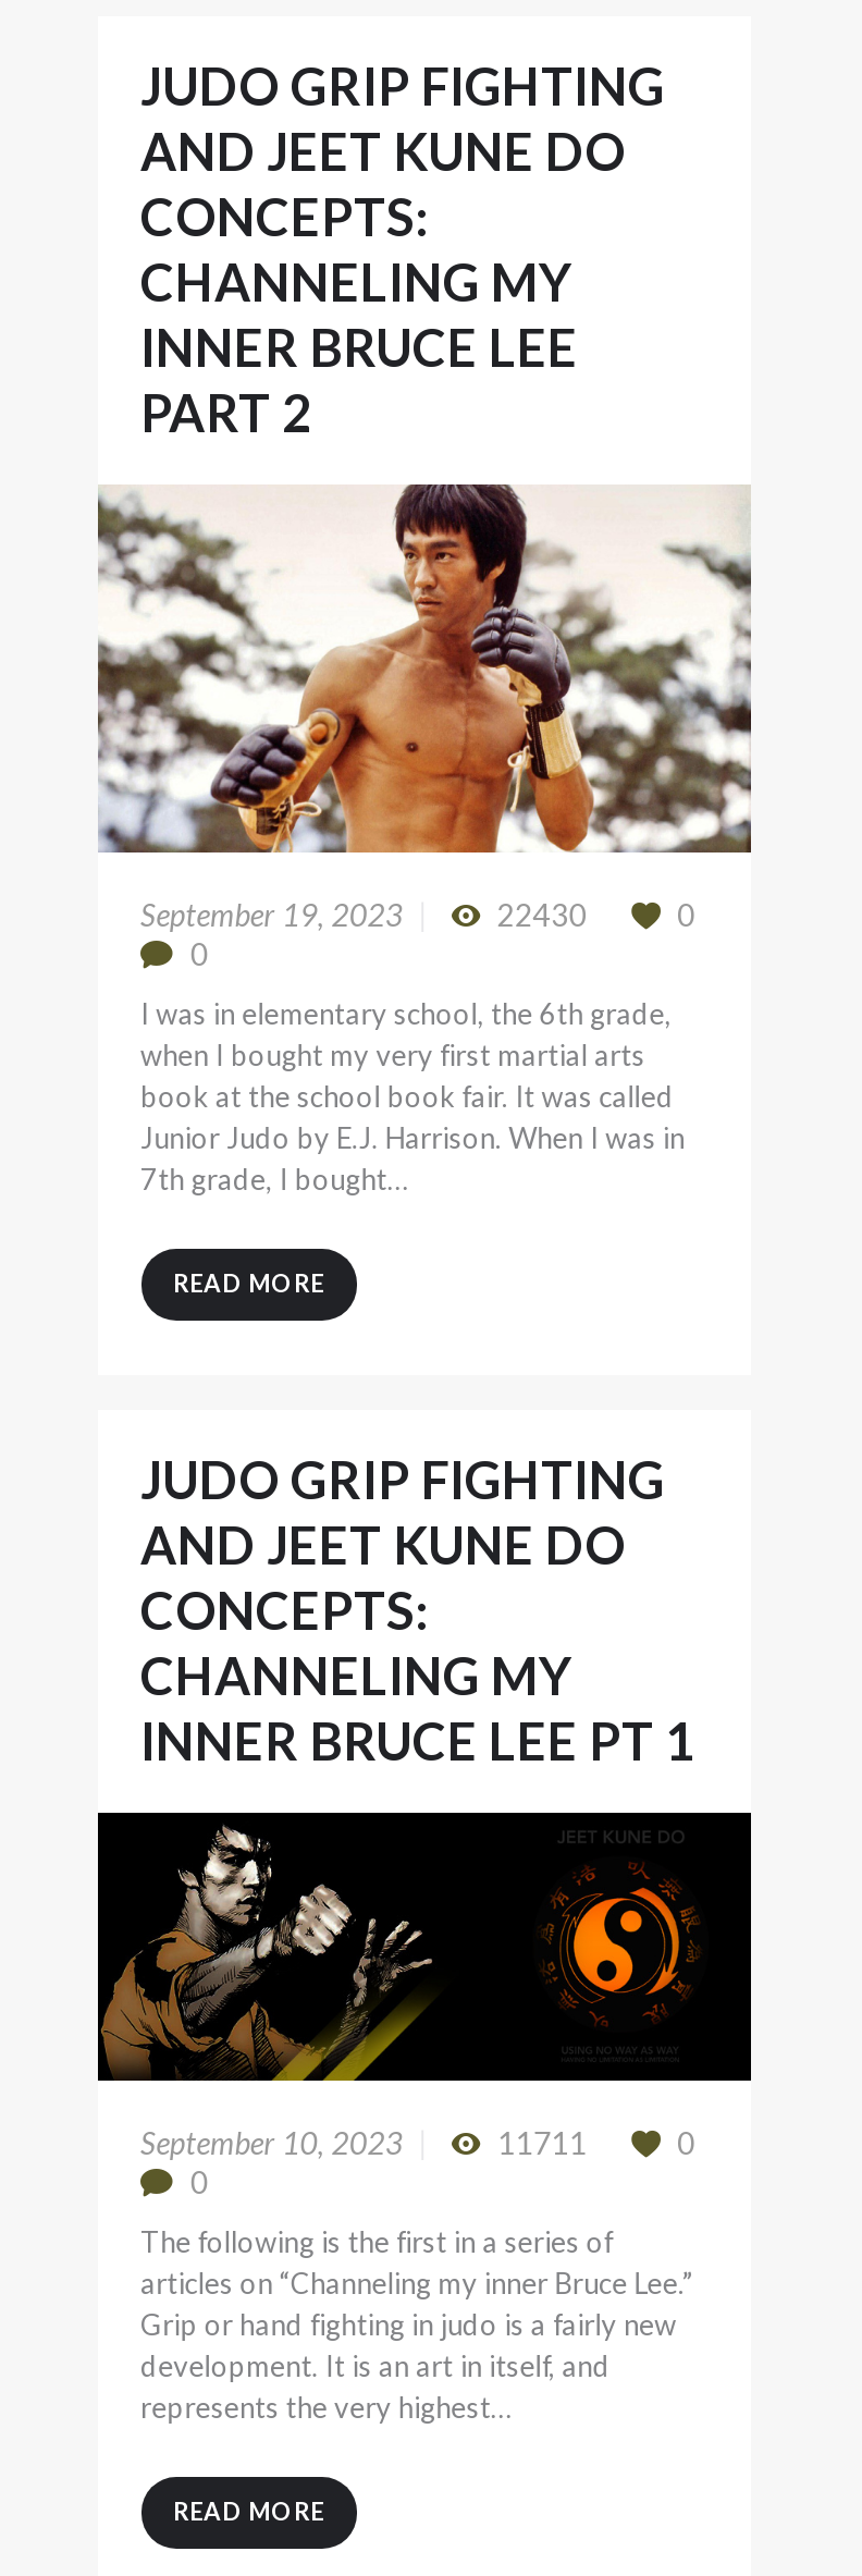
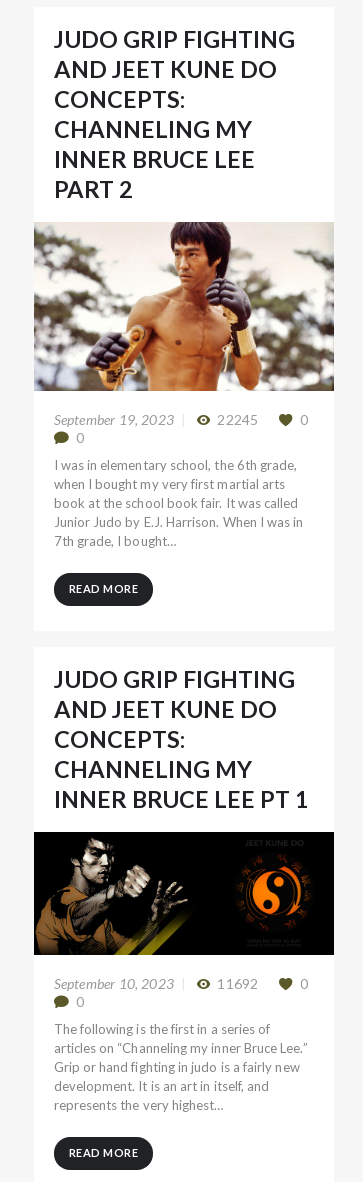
[497,896,586,934] 22430 -> [217,411,258,428] 22245
[497,2124,586,2161] 11711 -> [217,975,258,992] 11692

